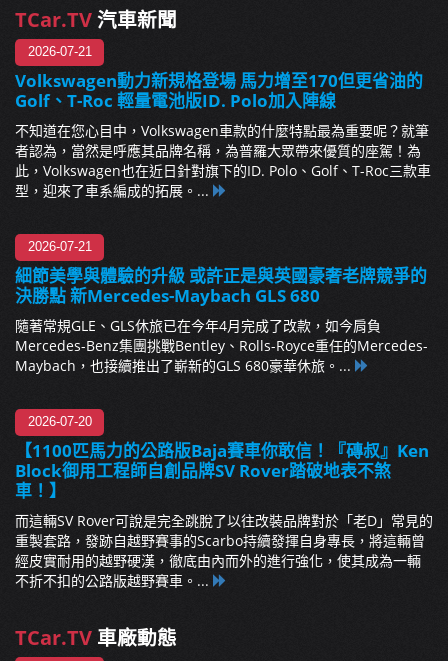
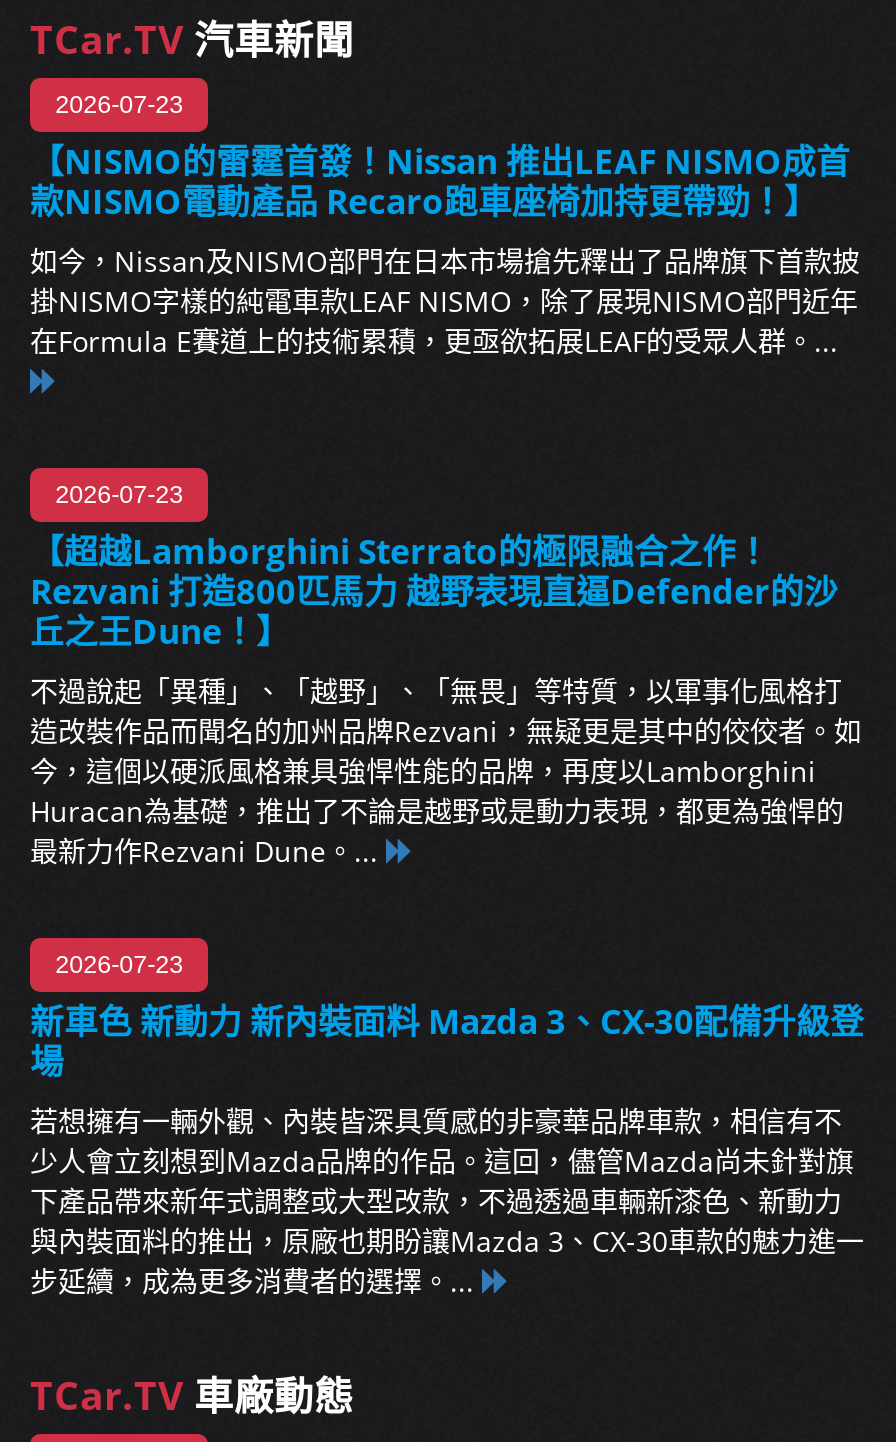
[15,45,431,200] 2026-07-21 | Volkswagen動力新規格登場 馬力增至170但更省油的 | Golf、T-Roc 輕量電池版ID. Polo加入陣線 | 不知道在您心目中，Volkswagen車款的什麼特點最為重要呢？就筆 | 者認為，當然是呼應其品牌名稱，為普羅大眾帶來優質的座駕！為 | 此，Volkswagen也在近日針對旗下的ID. Polo、Golf、T-Roc三款車 | 型，迎來了車系編成的拓展。... -> [30,91,860,361] 2026-07-23 | 【NISMO的雷霆首發！Nissan 推出LEAF NISMO成首 | 款NISMO電動產品 Recaro跑車座椅加持更帶勁！】 | 如今，Nissan及NISMO部門在日本市場搶先釋出了品牌旗下首款披 | 掛NISMO字樣的純電車款LEAF NISMO，除了展現NISMO部門近年 | 在Formula E賽道上的技術累積，更亟欲拓展LEAF的受眾人群。...
[15,240,428,375] 2026-07-21 | 細節美學與體驗的升級 或許正是與英國豪奢老牌競爭的 | 決勝點 新Mercedes-Maybach GLS 680 | 隨著常規GLE、GLS休旅已在今年4月完成了改款，如今肩負 | Mercedes-Benz集團挑戰Bentley、Rolls-Royce重任的Mercedes- | Maybach，也接續推出了嶄新的GLS 680豪華休旅。... -> [30,481,862,871] 2026-07-23 | 【超越Lamborghini Sterrato的極限融合之作！ | Rezvani 打造800匹馬力 越野表現直逼Defender的沙 | 丘之王Dune！】 | 不過說起「異種」、「越野」、「無畏」等特質，以軍事化風格打 | 造改裝作品而聞名的加州品牌Rezvani，無疑更是其中的佼佼者。如 | 今，這個以硬派風格兼具強悍性能的品牌，再度以Lamborghini | Huracan為基礎，推出了不論是越野或是動力表現，都更為強悍的 | 最新力作Rezvani Dune。...
[15,415,433,590] 2026-07-20 | 【1100匹馬力的公路版Baja賽車你敢信！『磚叔』Ken | Block御用工程師自創品牌SV Rover踏破地表不煞 | 車！】 | 而這輛SV Rover可說是完全跳脫了以往改裝品牌對於「老D」常見的 | 重製套路，發跡自越野賽事的Scarbo持續發揮自身專長，將這輛曾 | 經皮實耐用的越野硬漢，徹底由內而外的進行強化，使其成為一輛 | 不折不扣的公路版越野賽車。... -> [30,951,864,1301] 2026-07-23 | 新車色 新動力 新內裝面料 Mazda 3、CX-30配備升級登 | 場 | 若想擁有一輛外觀、內裝皆深具質感的非豪華品牌車款，相信有不 | 少人會立刻想到Mazda品牌的作品。這回，儘管Mazda尚未針對旗 | 下產品帶來新年式調整或大型改款，不過透過車輛新漆色、新動力 | 與內裝面料的推出，原廠也期盼讓Mazda 3、CX-30車款的魅力進一 | 步延續，成為更多消費者的選擇。...

